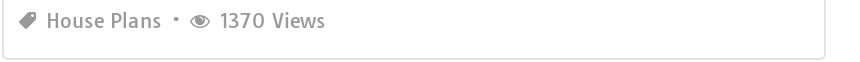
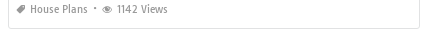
[220,7,326,33] 1370 Views -> [117,3,168,16] 1142 Views

